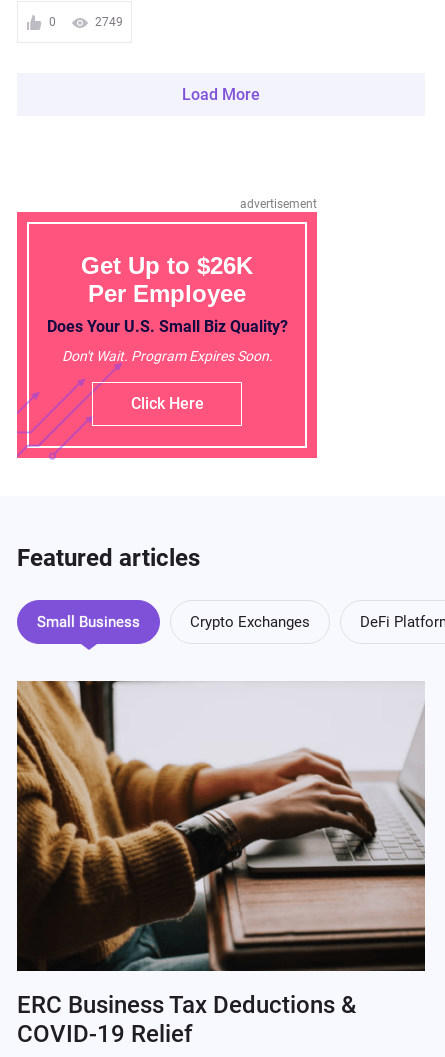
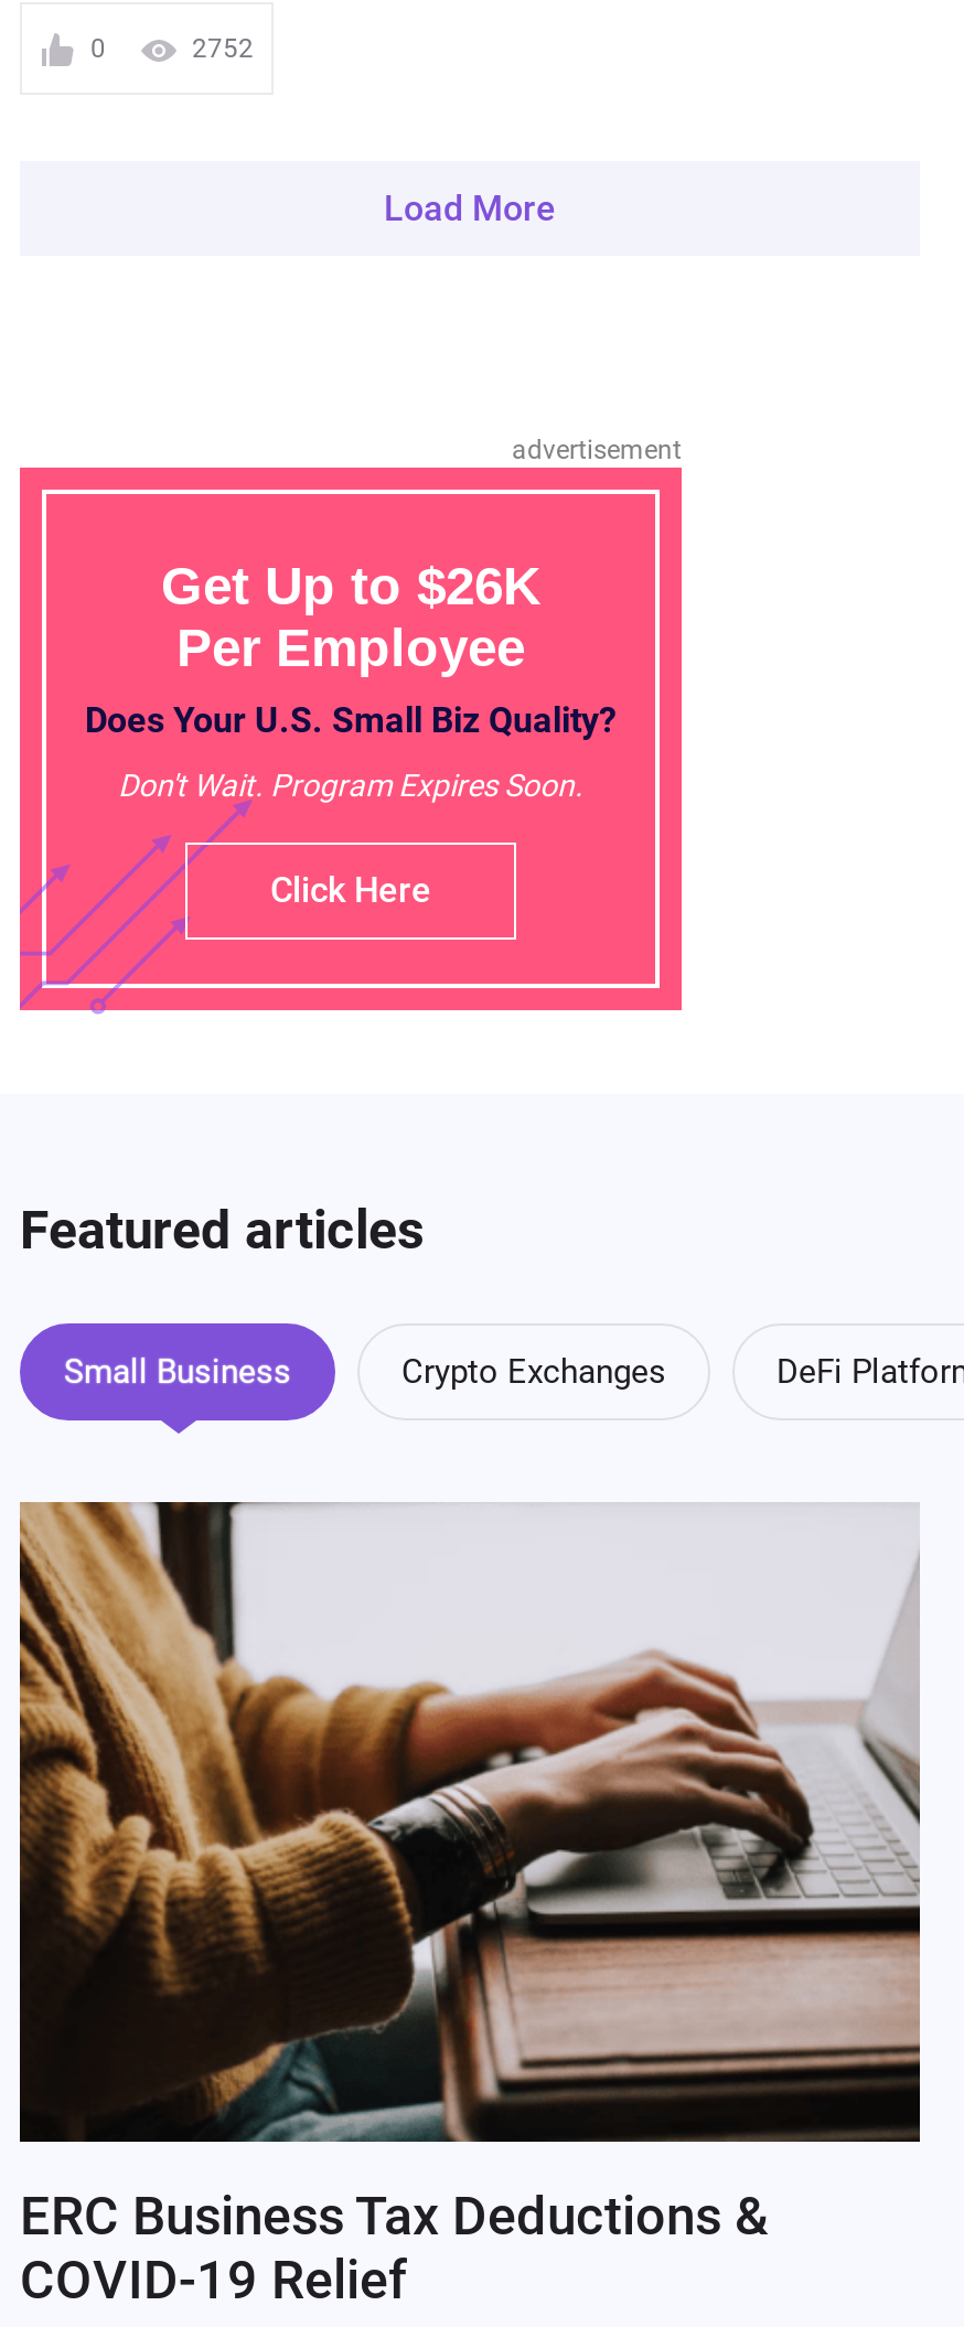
[95,15,123,29] 2749 -> [192,34,254,65] 2752

